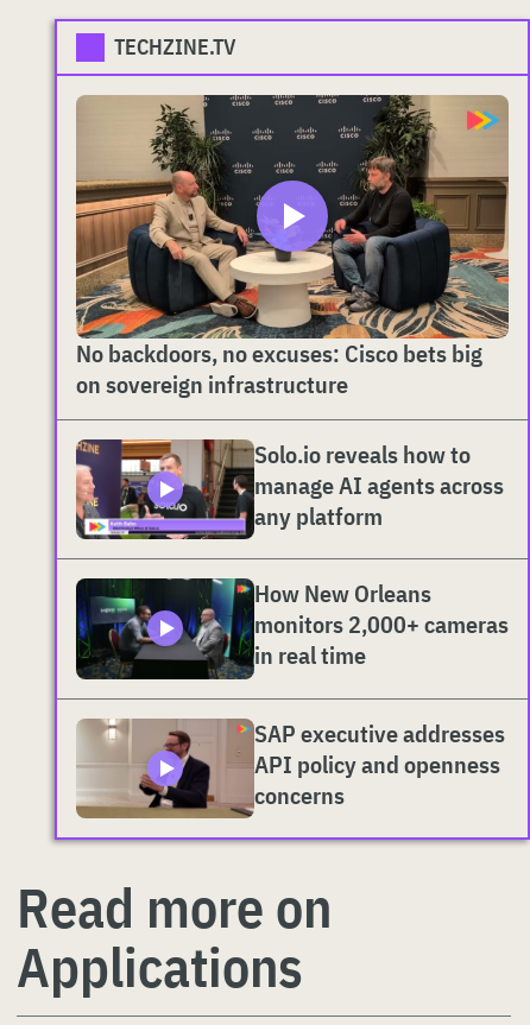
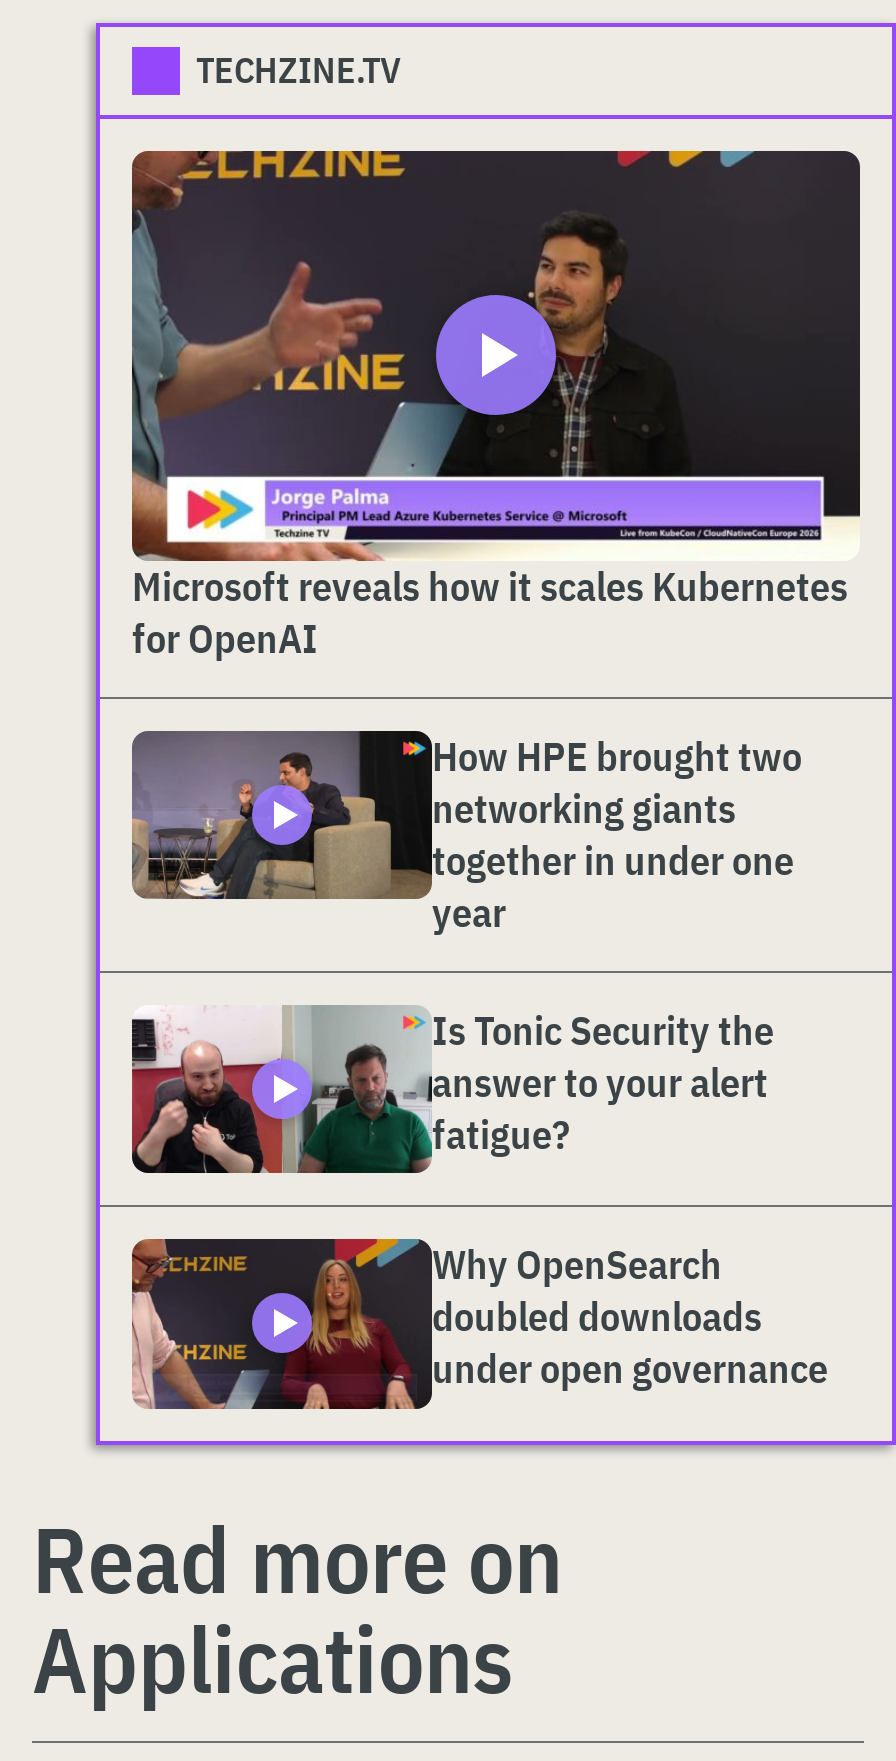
[75,94,510,400] [image] | No backdoors, no excuses: Cisco bets big | on sovereign infrastructure -> [130,149,862,665] [image] | Microsoft reveals how it scales Kubernetes | for OpenAI
[76,438,504,540] [image] | Solo.io reveals how to | manage AI agents across | any platform -> [132,729,802,939] [image] | How HPE brought two | networking giants | together in under one | year
[75,577,509,681] [image] | How New Orleans | monitors 2,000+ cameras | in real time -> [130,1003,774,1175] [image] | Is Tonic Security the | answer to your alert | fatigue?
[76,717,505,818] [image] | SAP executive addresses | API policy and openness | concerns -> [130,1237,828,1409] [image] | Why OpenSearch | doubled downloads | under open governance

